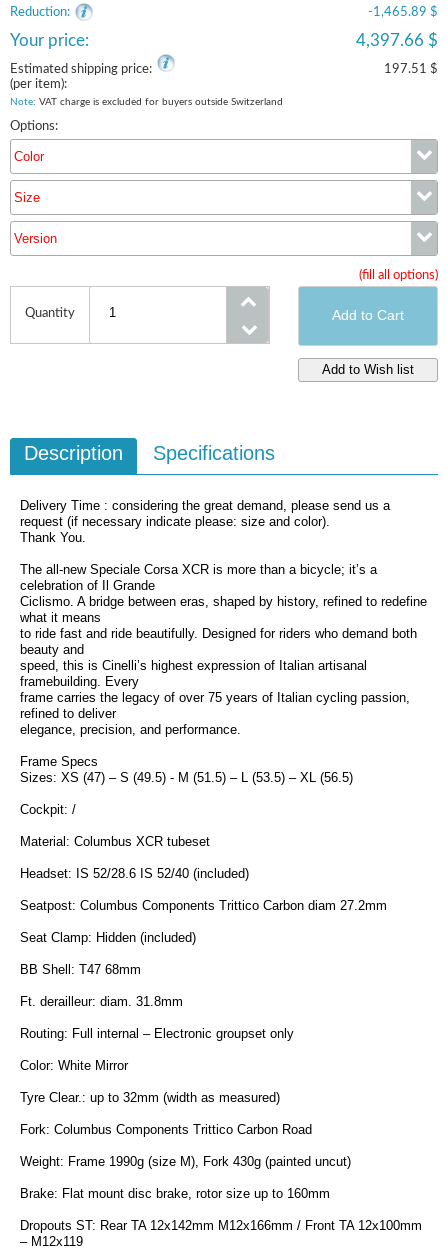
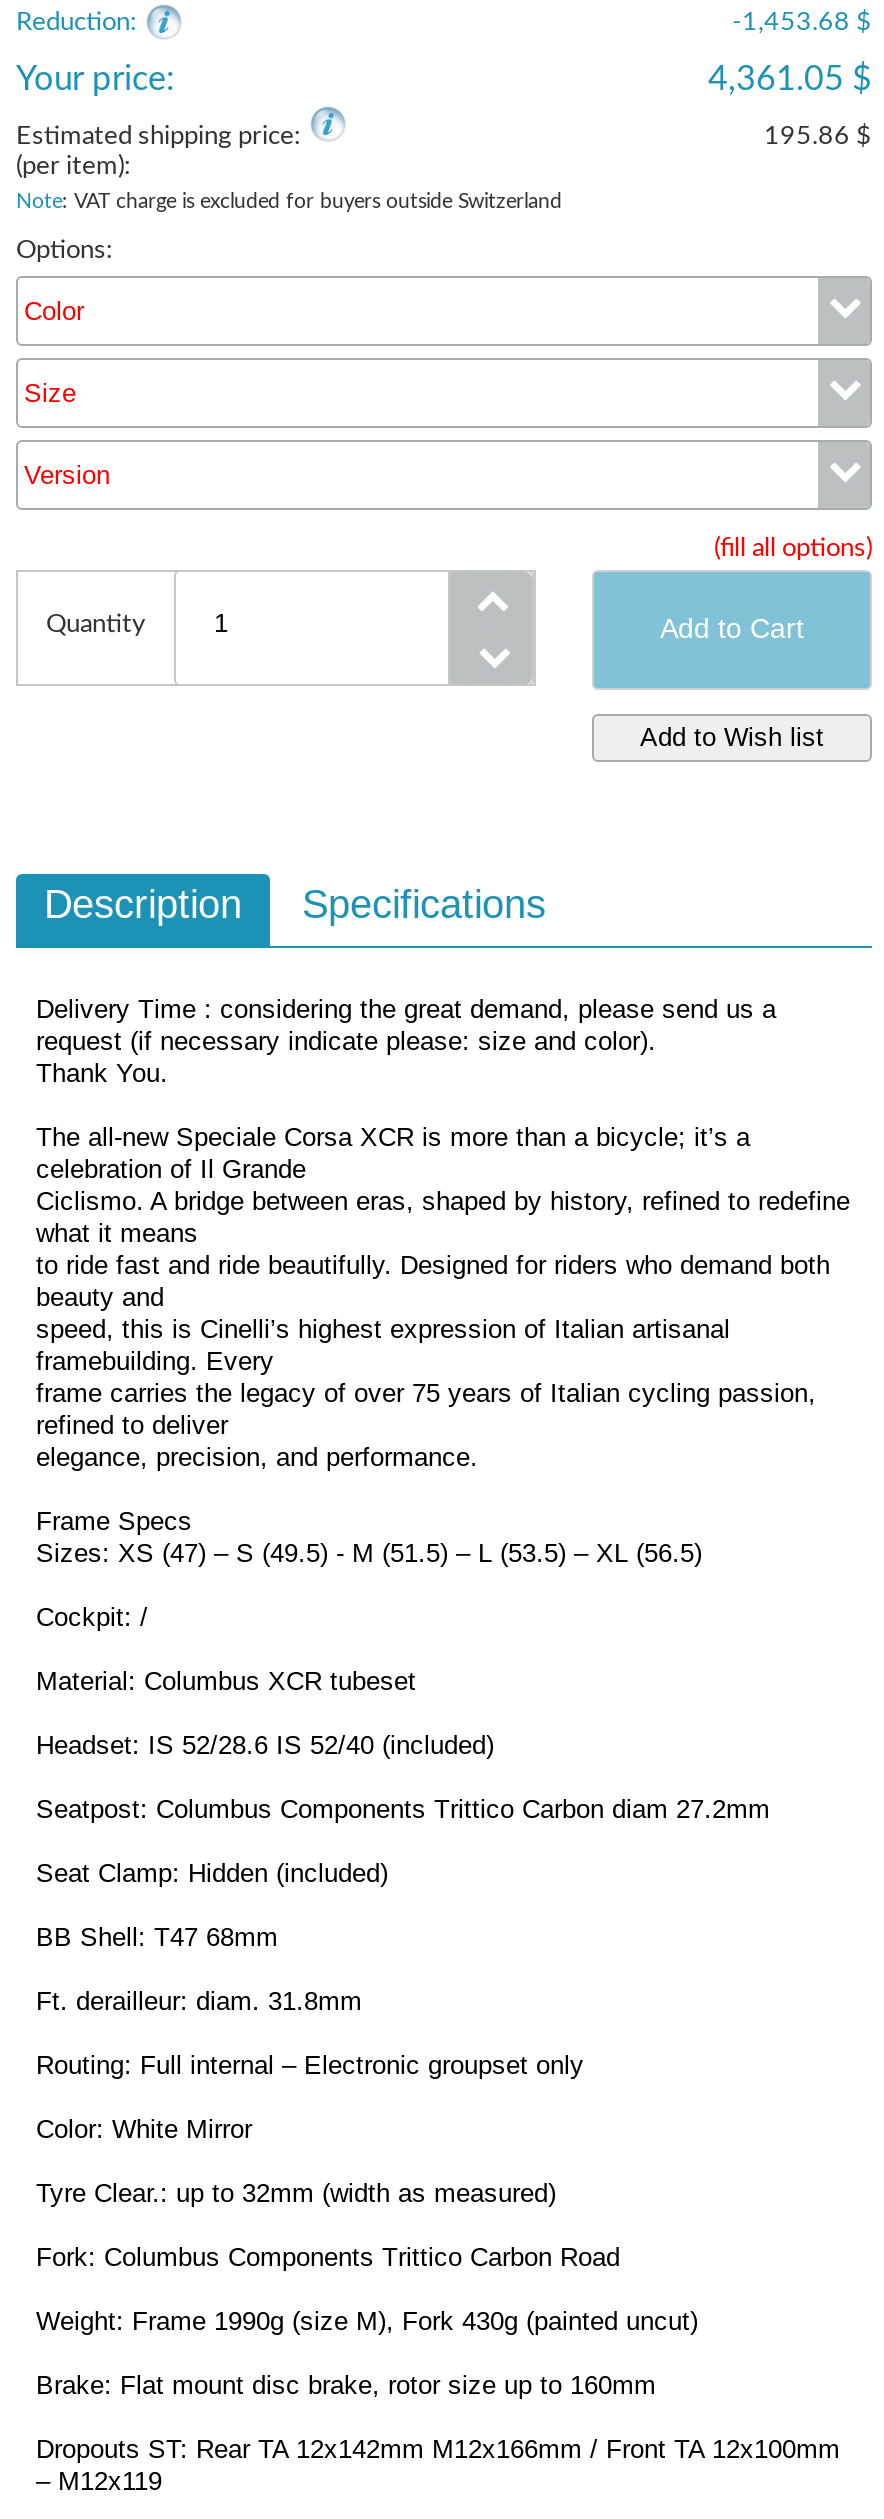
[368,5,438,18] -1,465.89 $ -> [732,9,872,35] -1,453.68 $
[356,31,438,48] 4,397.66 $ -> [708,61,872,95] 4,361.05 $
[384,62,438,75] 197.51 $ -> [764,123,872,149] 195.86 $

